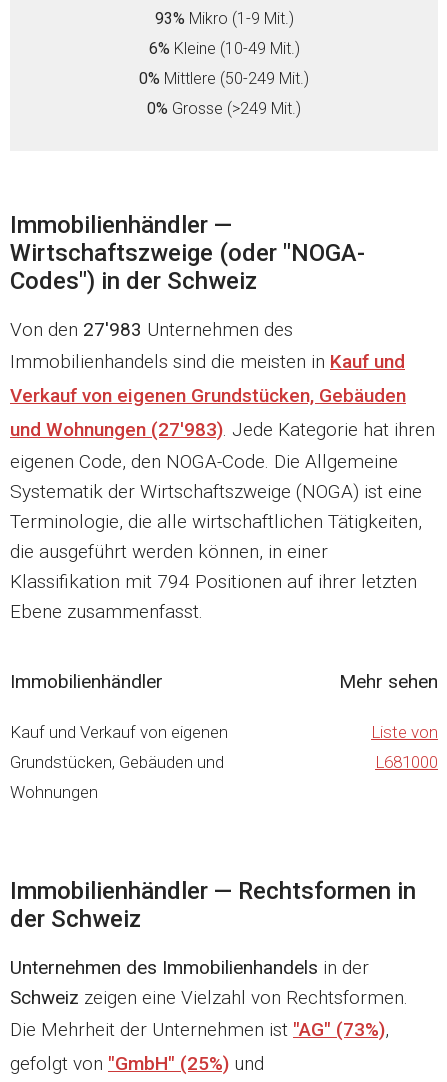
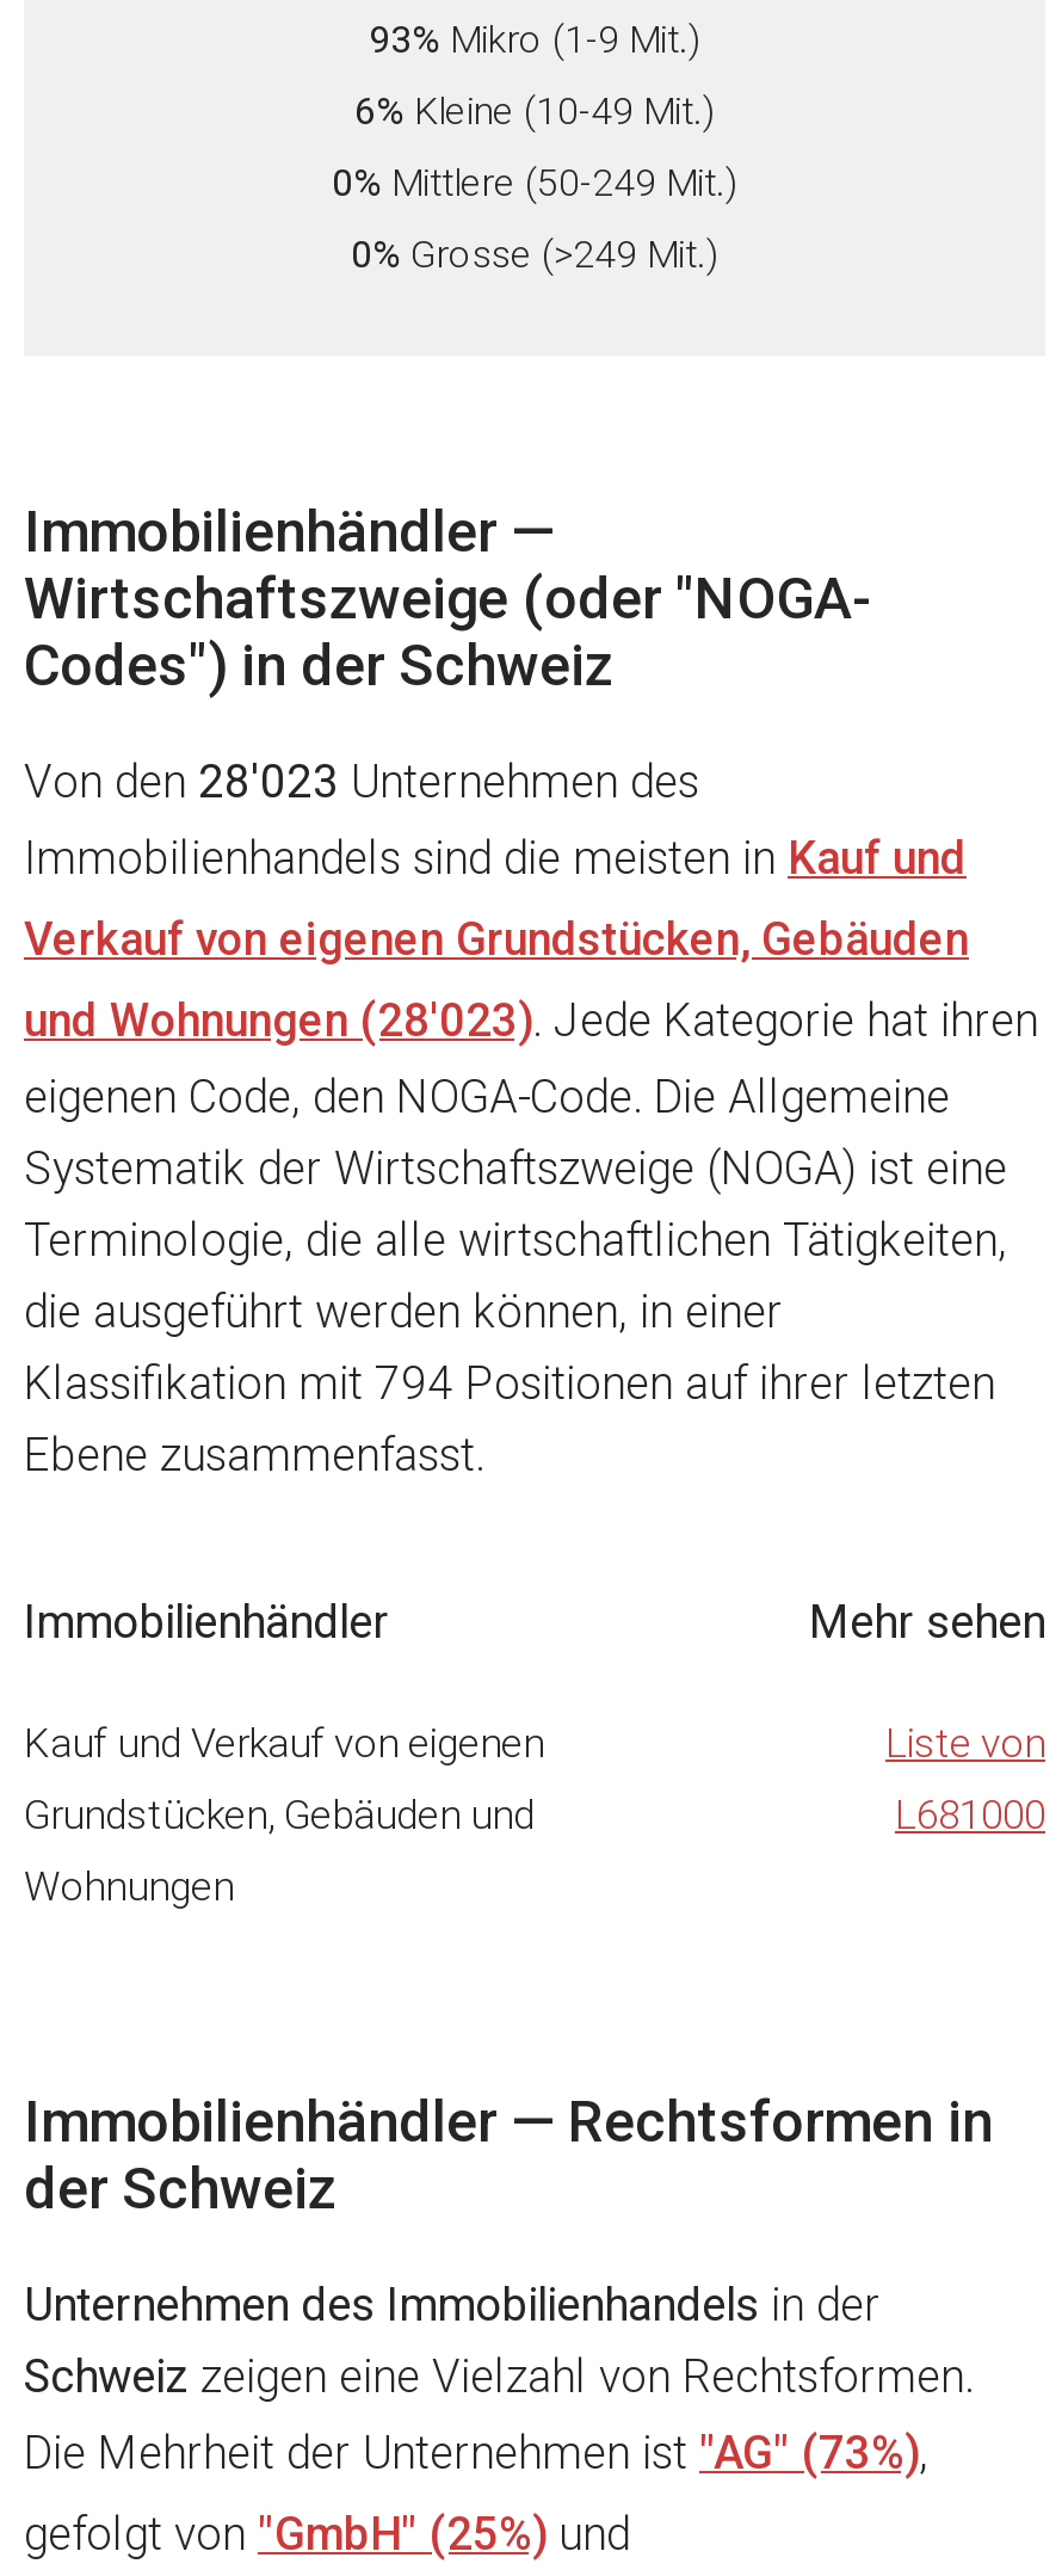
[10,318,293,341] Von den 27'983 Unternehmen des -> [24,754,699,809] Von den 28'023 Unternehmen des
[10,418,435,441] und Wohnungen (27'983). Jede Kategorie hat ihren -> [24,992,1038,1047] und Wohnungen (28'023). Jede Kategorie hat ihren

